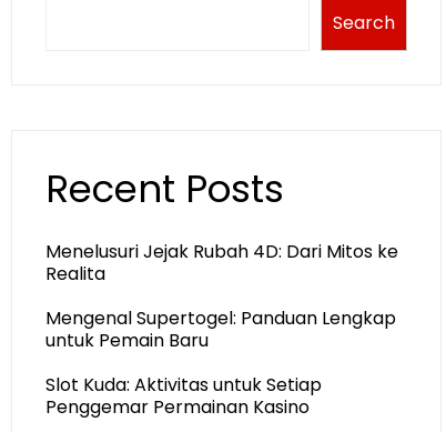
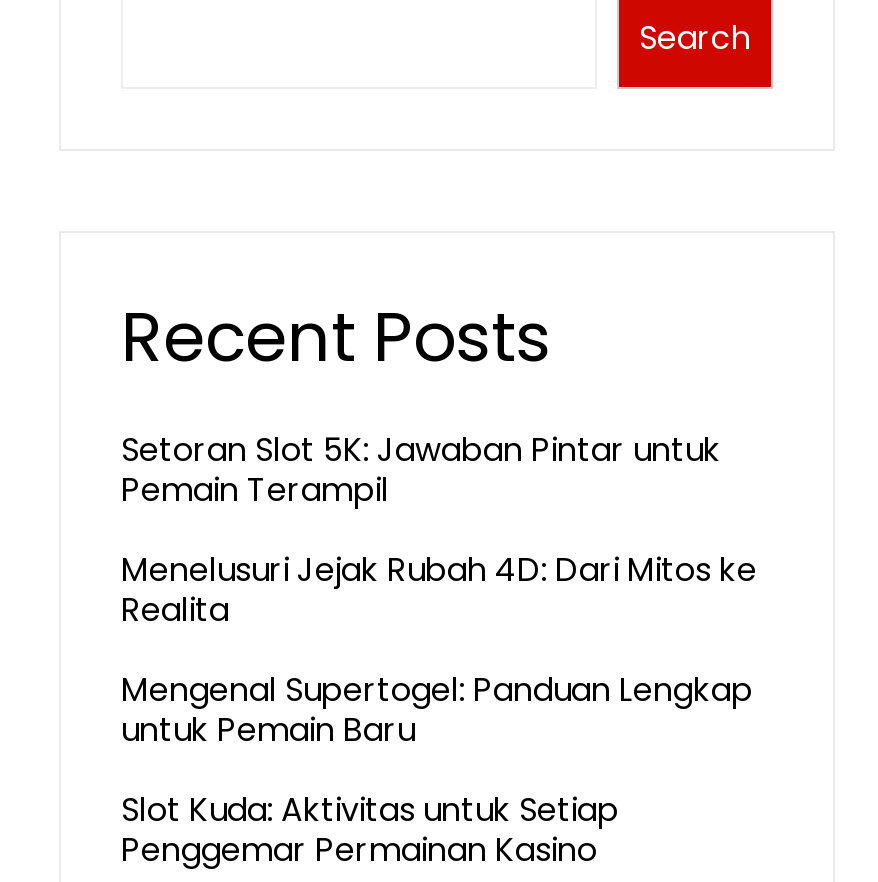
none -> [121,427,721,513] Setoran Slot 5K: Jawaban Pintar untuk | Pemain Terampil

